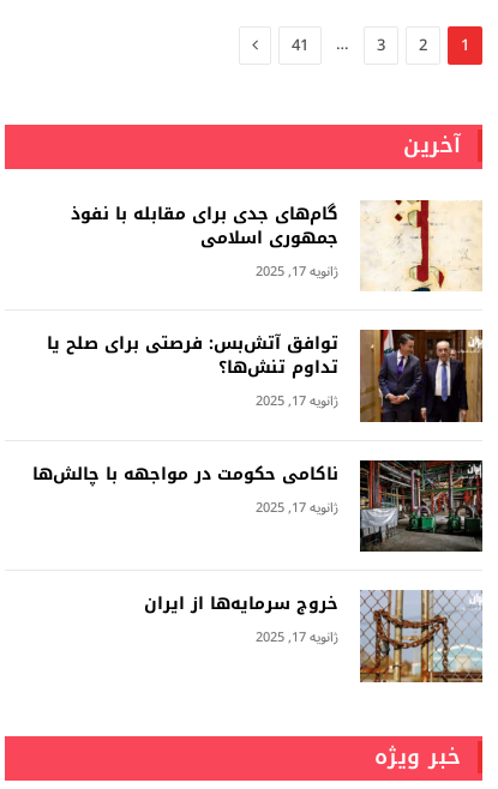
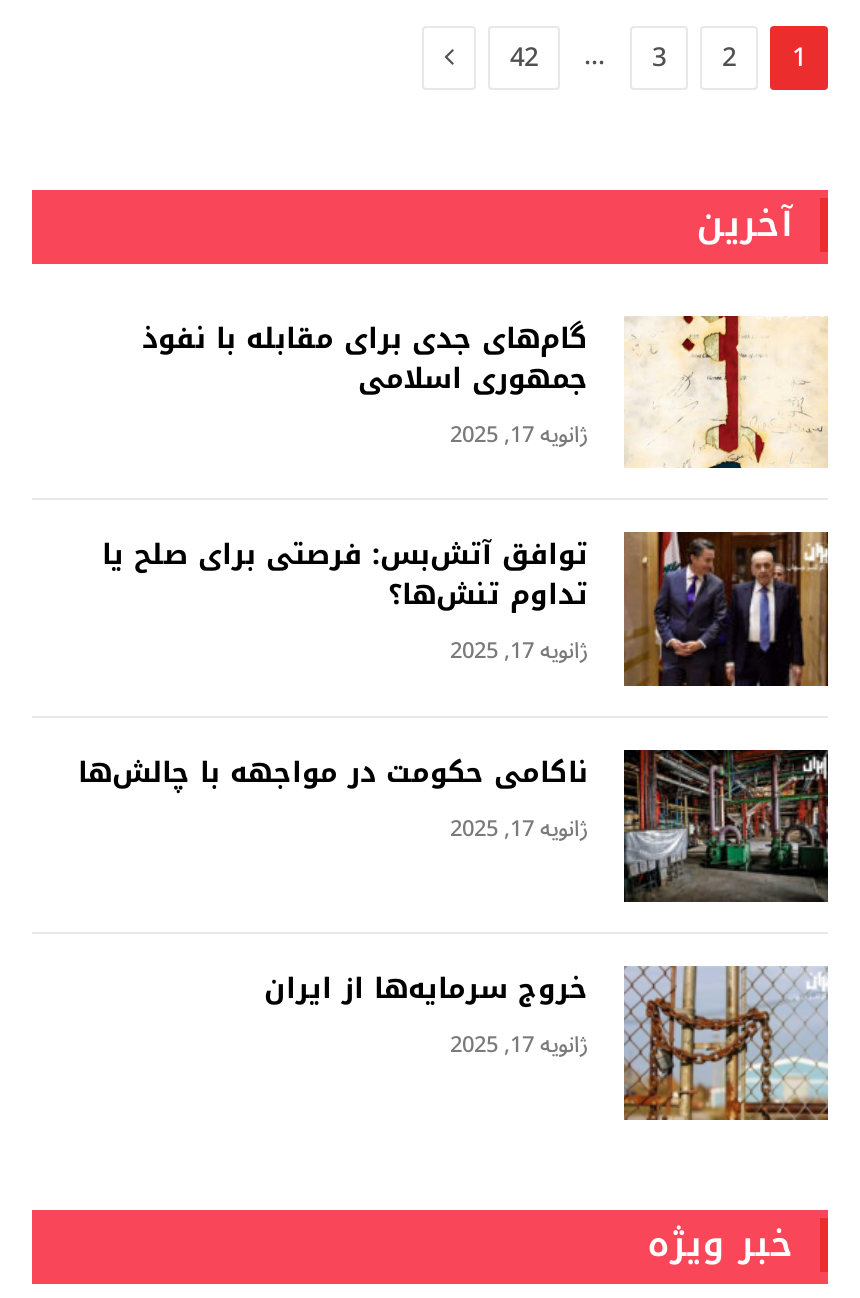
[292,29,308,62] 41 -> [510,30,538,86] 42

